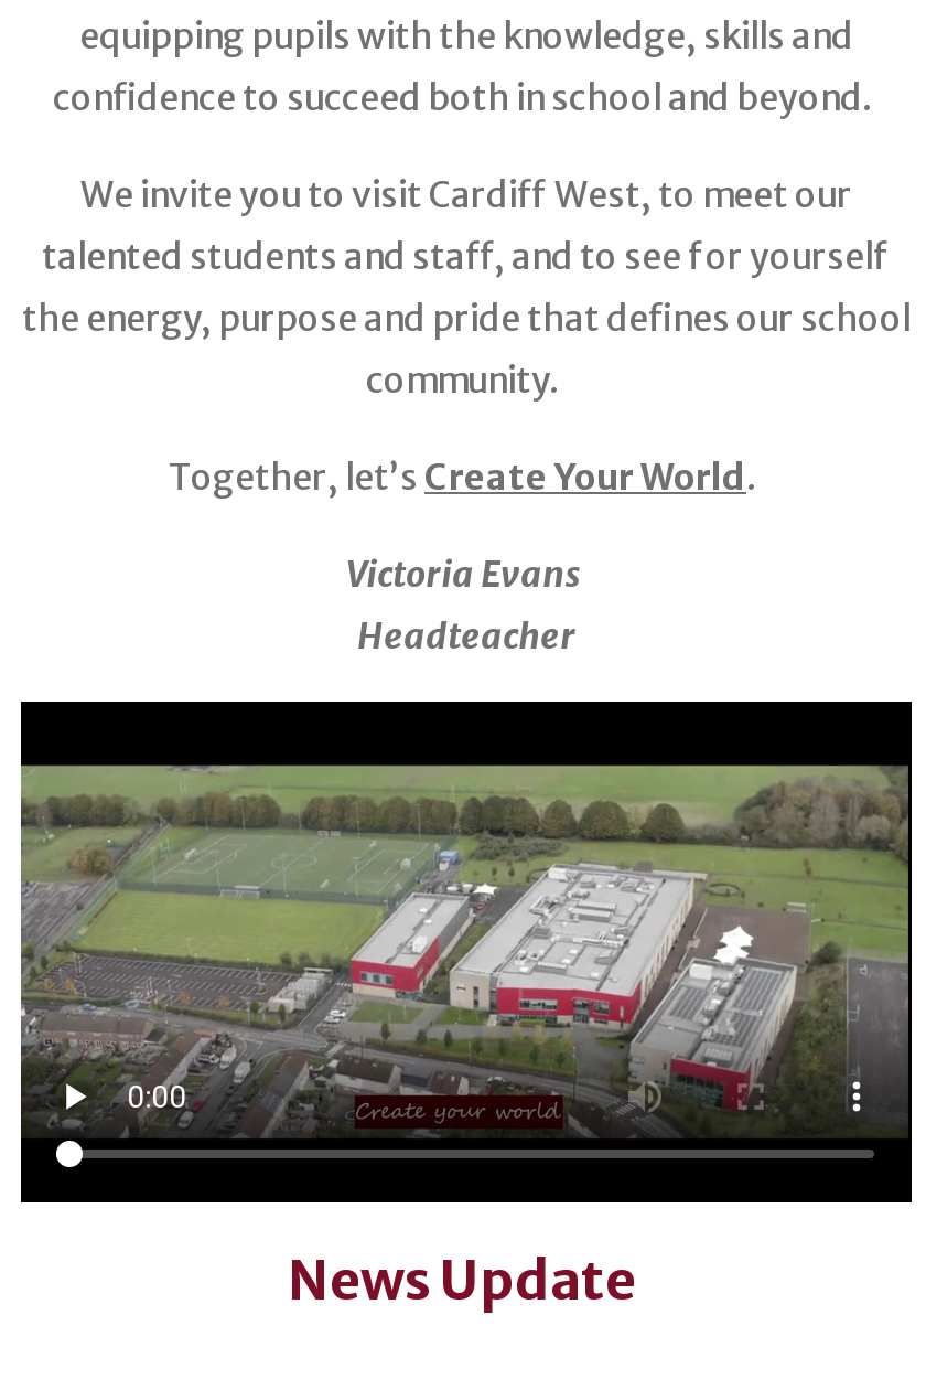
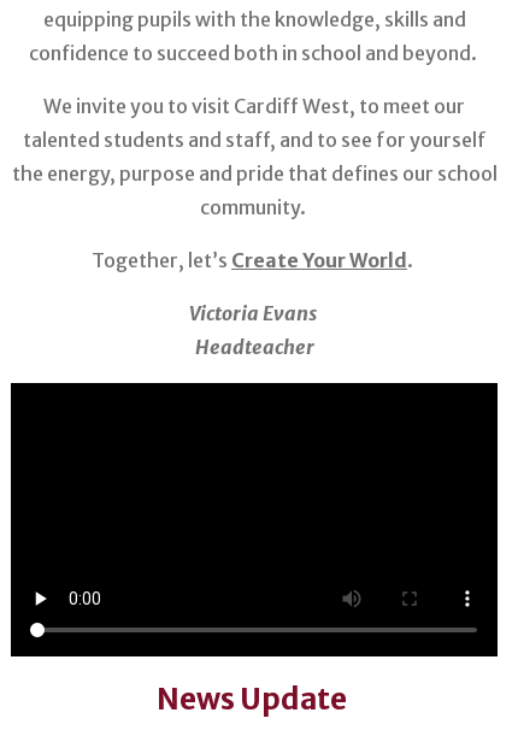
[19,763,909,1138] [image] -> none

